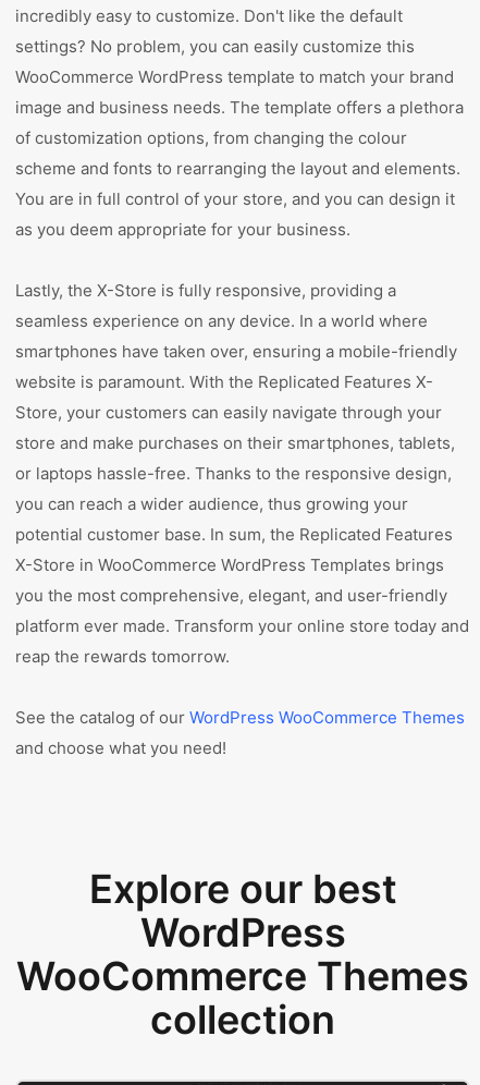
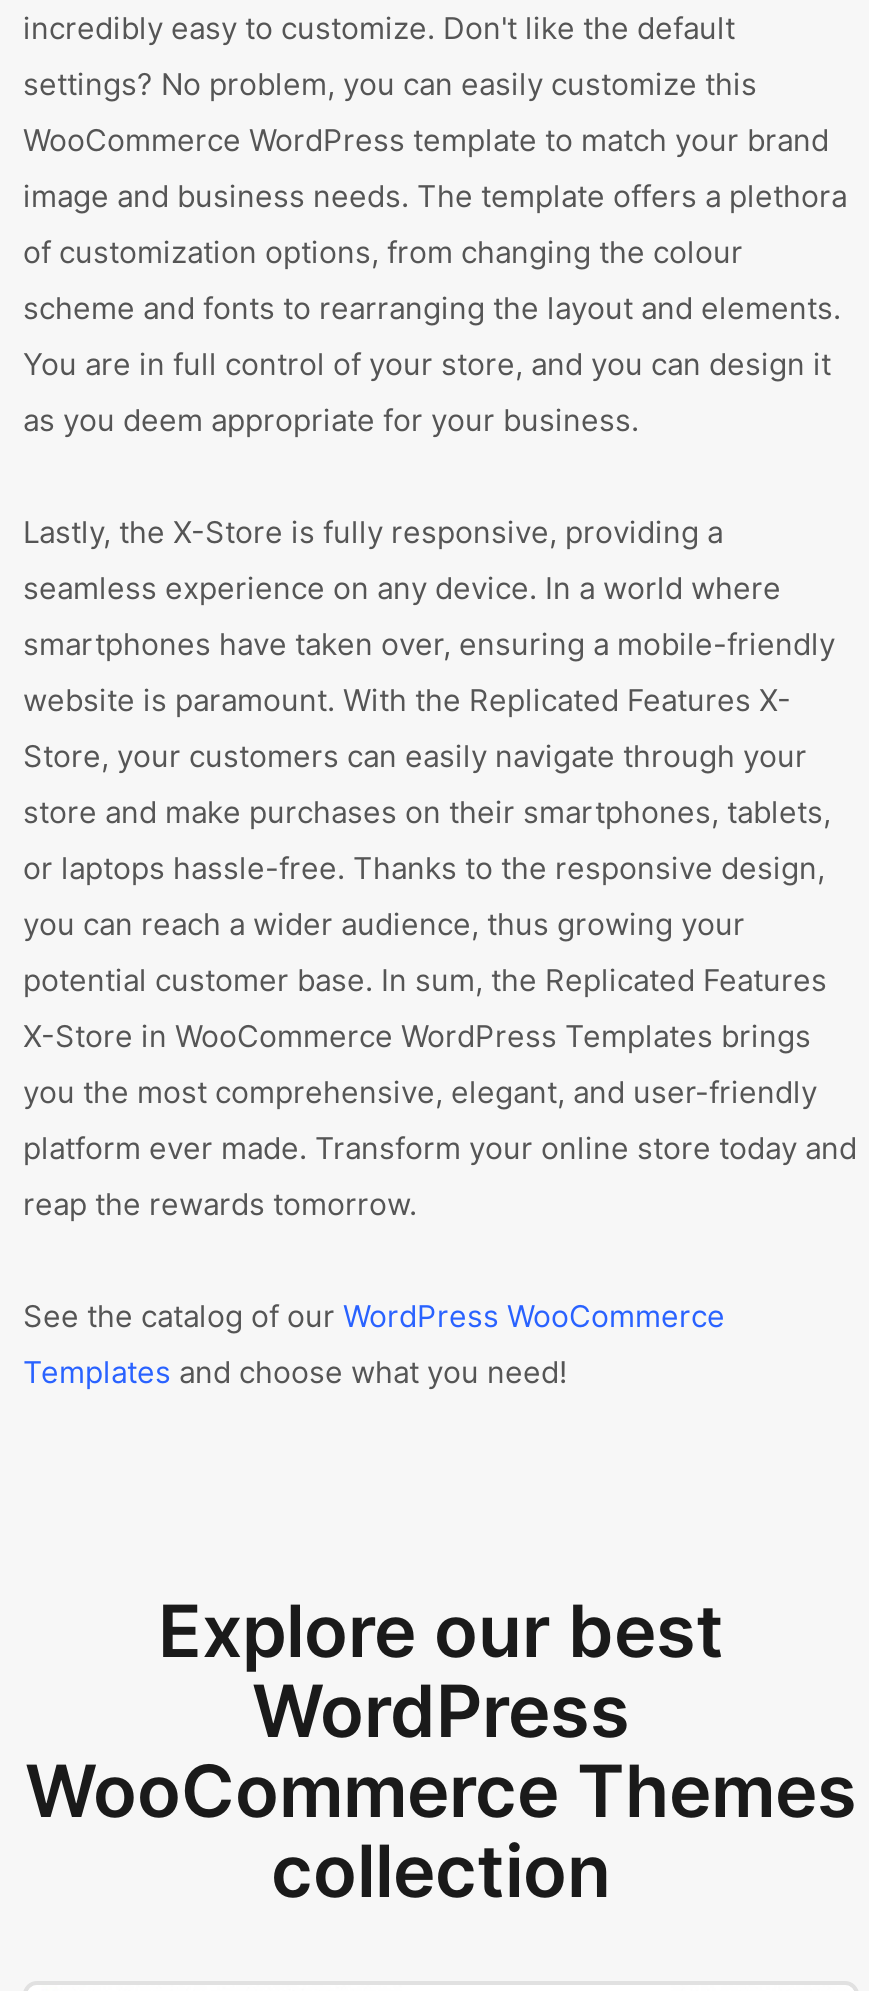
[15,707,465,728] See the catalog of our WordPress WooCommerce Themes -> [23,1297,725,1335] See the catalog of our WordPress WooCommerce
[15,737,226,758] and choose what you need! -> [23,1353,567,1391] Templates and choose what you need!

